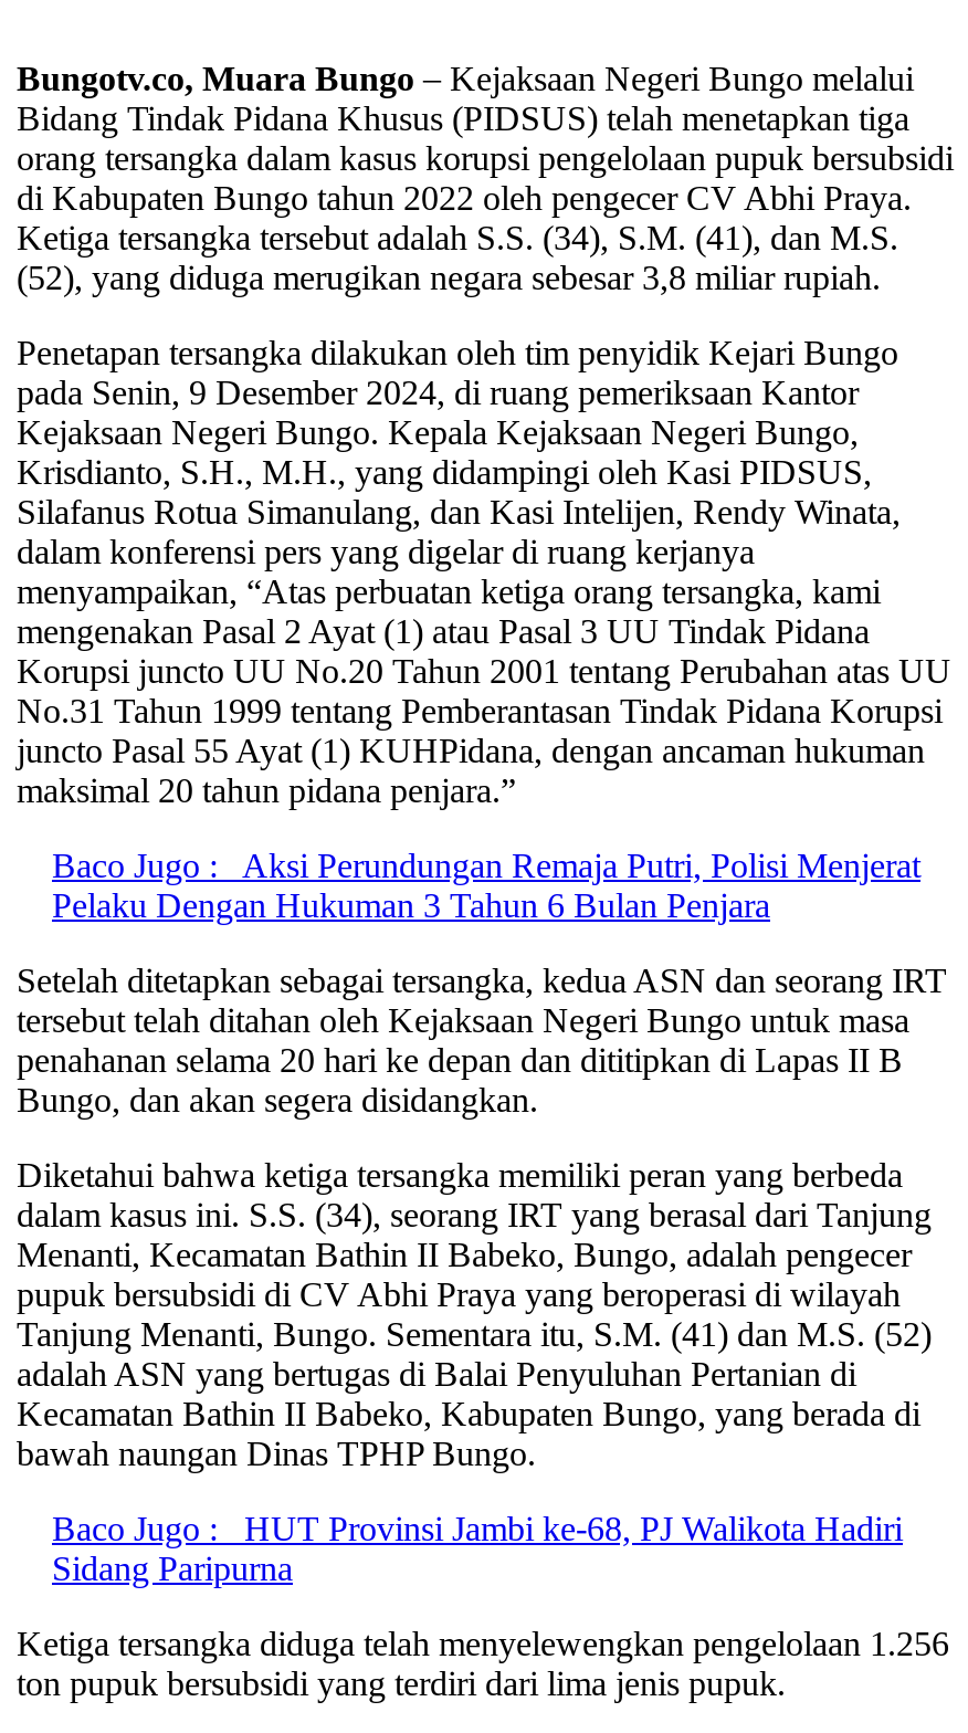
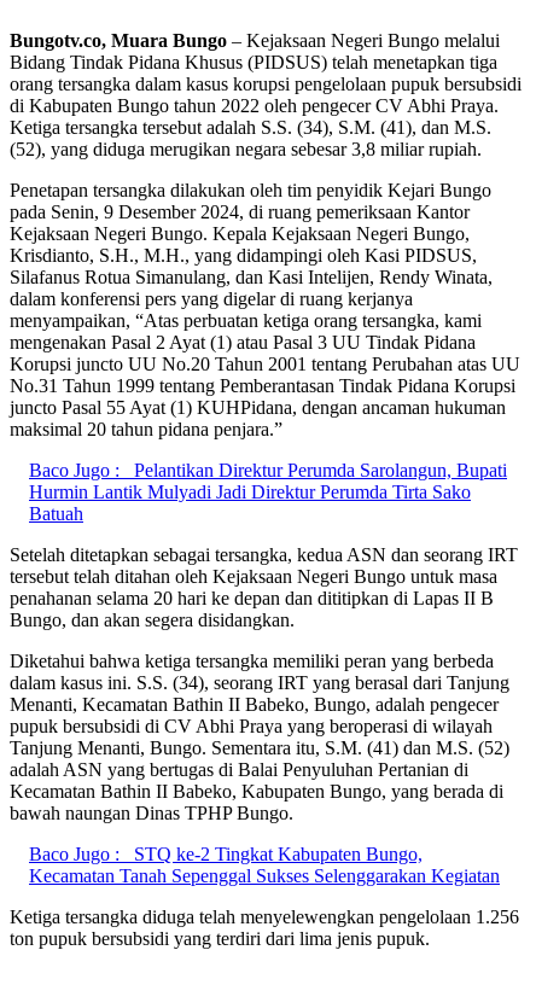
[52,846,920,924] Baco Jugo : Aksi Perundungan Remaja Putri, Polisi Menjerat | Pelaku Dengan Hukuman 3 Tahun 6 Bulan Penjara -> [29,460,507,524] Baco Jugo : Pelantikan Direktur Perumda Sarolangun, Bupati | Hurmin Lantik Mulyadi Jadi Direktur Perumda Tirta Sako | Batuah
[52,1510,903,1587] Baco Jugo : HUT Provinsi Jambi ke-68, PJ Walikota Hadiri | Sidang Paripurna -> [29,844,500,886] Baco Jugo : STQ ke-2 Tingkat Kabupaten Bungo, | Kecamatan Tanah Sepenggal Sukses Selenggarakan Kegiatan

